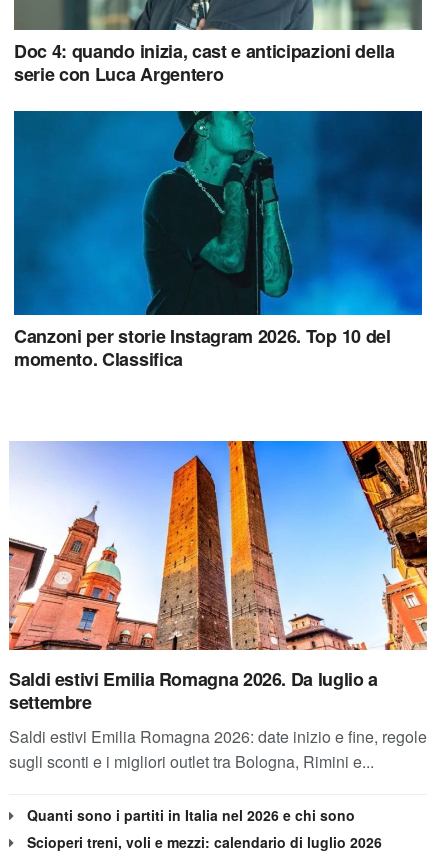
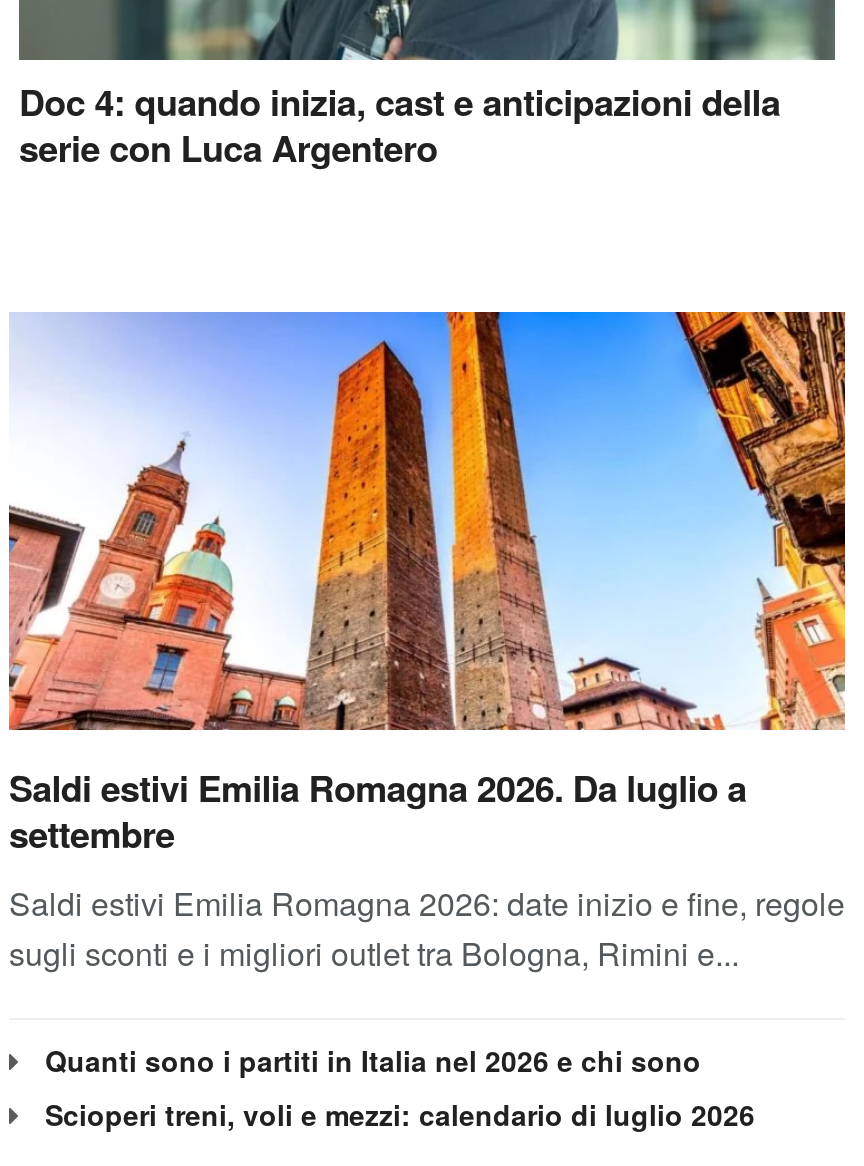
[14,110,423,371] [image] | Canzoni per storie Instagram 2026. Top 10 del | momento. Classifica -> none

